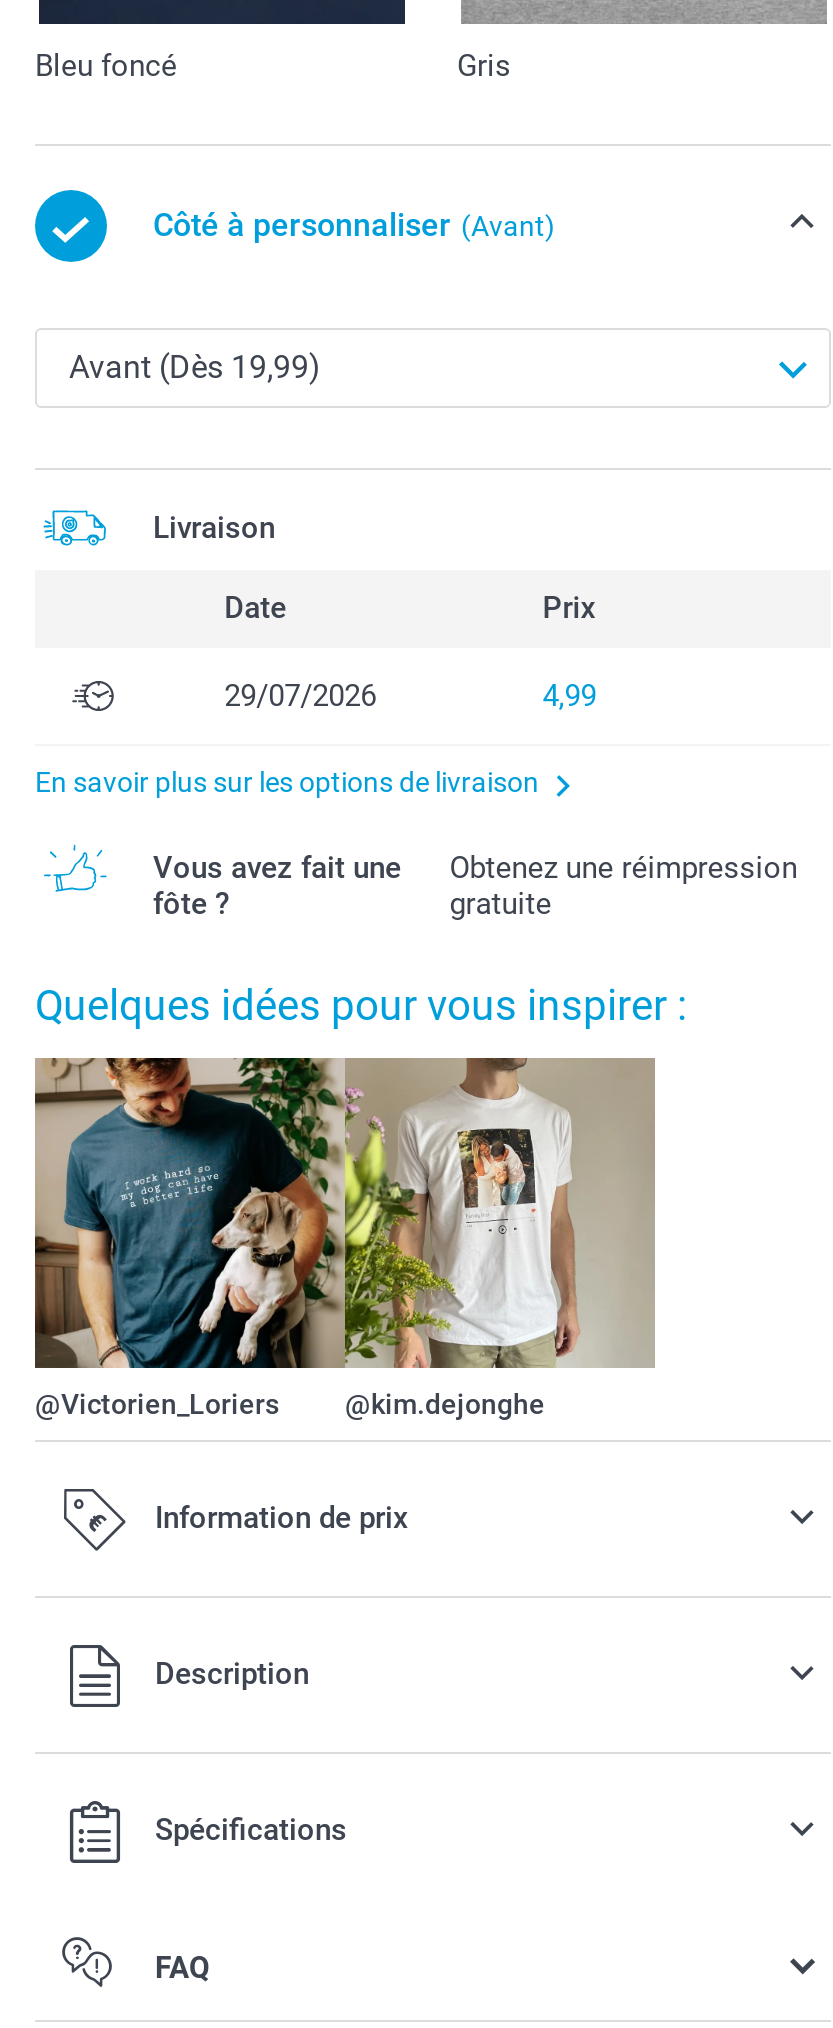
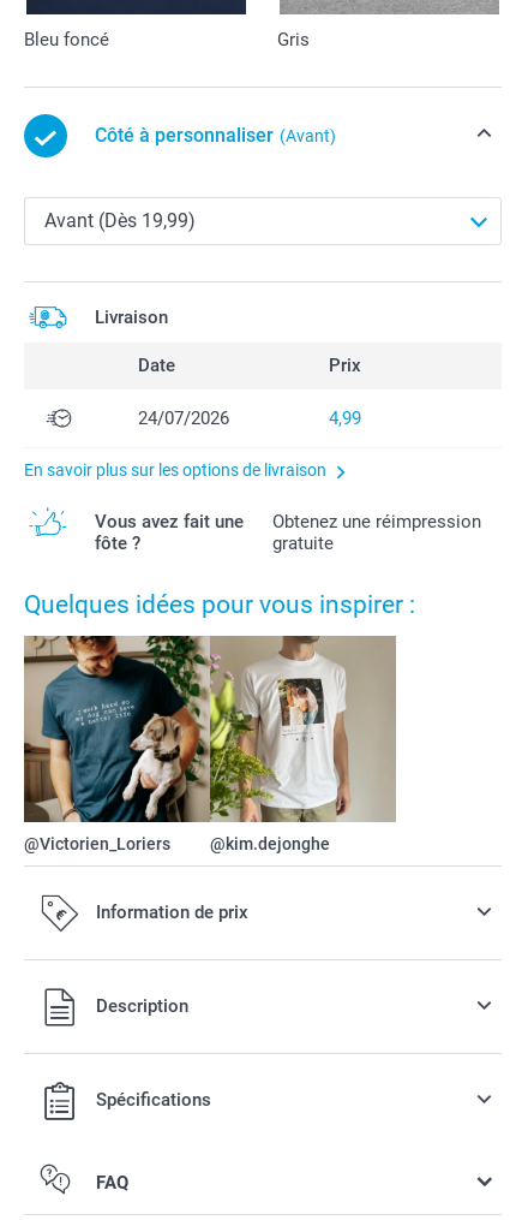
[224,679,376,715] 29/07/2026 -> [138,408,229,429] 24/07/2026

